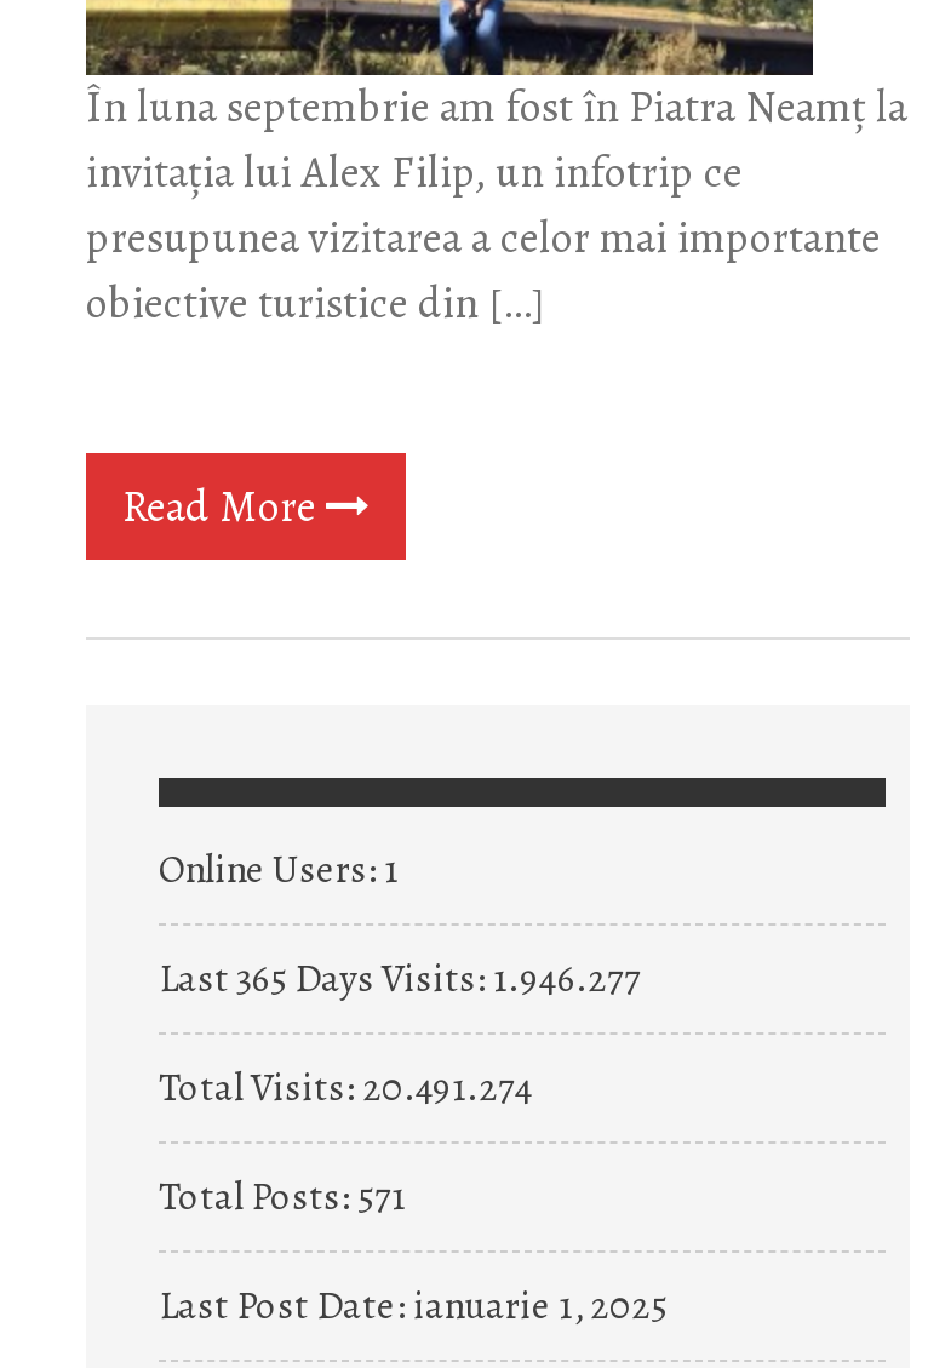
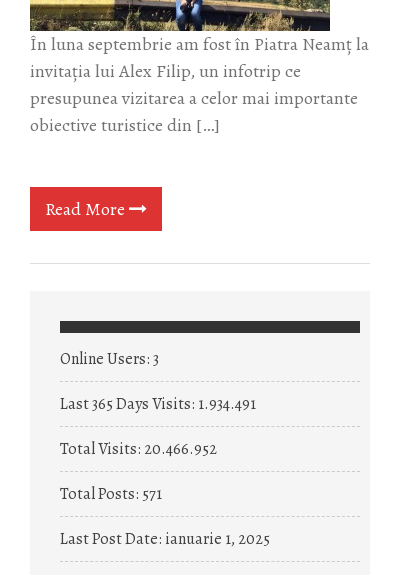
[159,843,399,897] Online Users: 1 -> [60,348,159,370] Online Users: 3
[159,952,641,1006] Last 365 Days Visits: 1.946.277 -> [60,393,256,415] Last 365 Days Visits: 1.934.491
[159,1061,532,1115] Total Visits: 20.491.274 -> [60,438,217,460] Total Visits: 20.466.952

